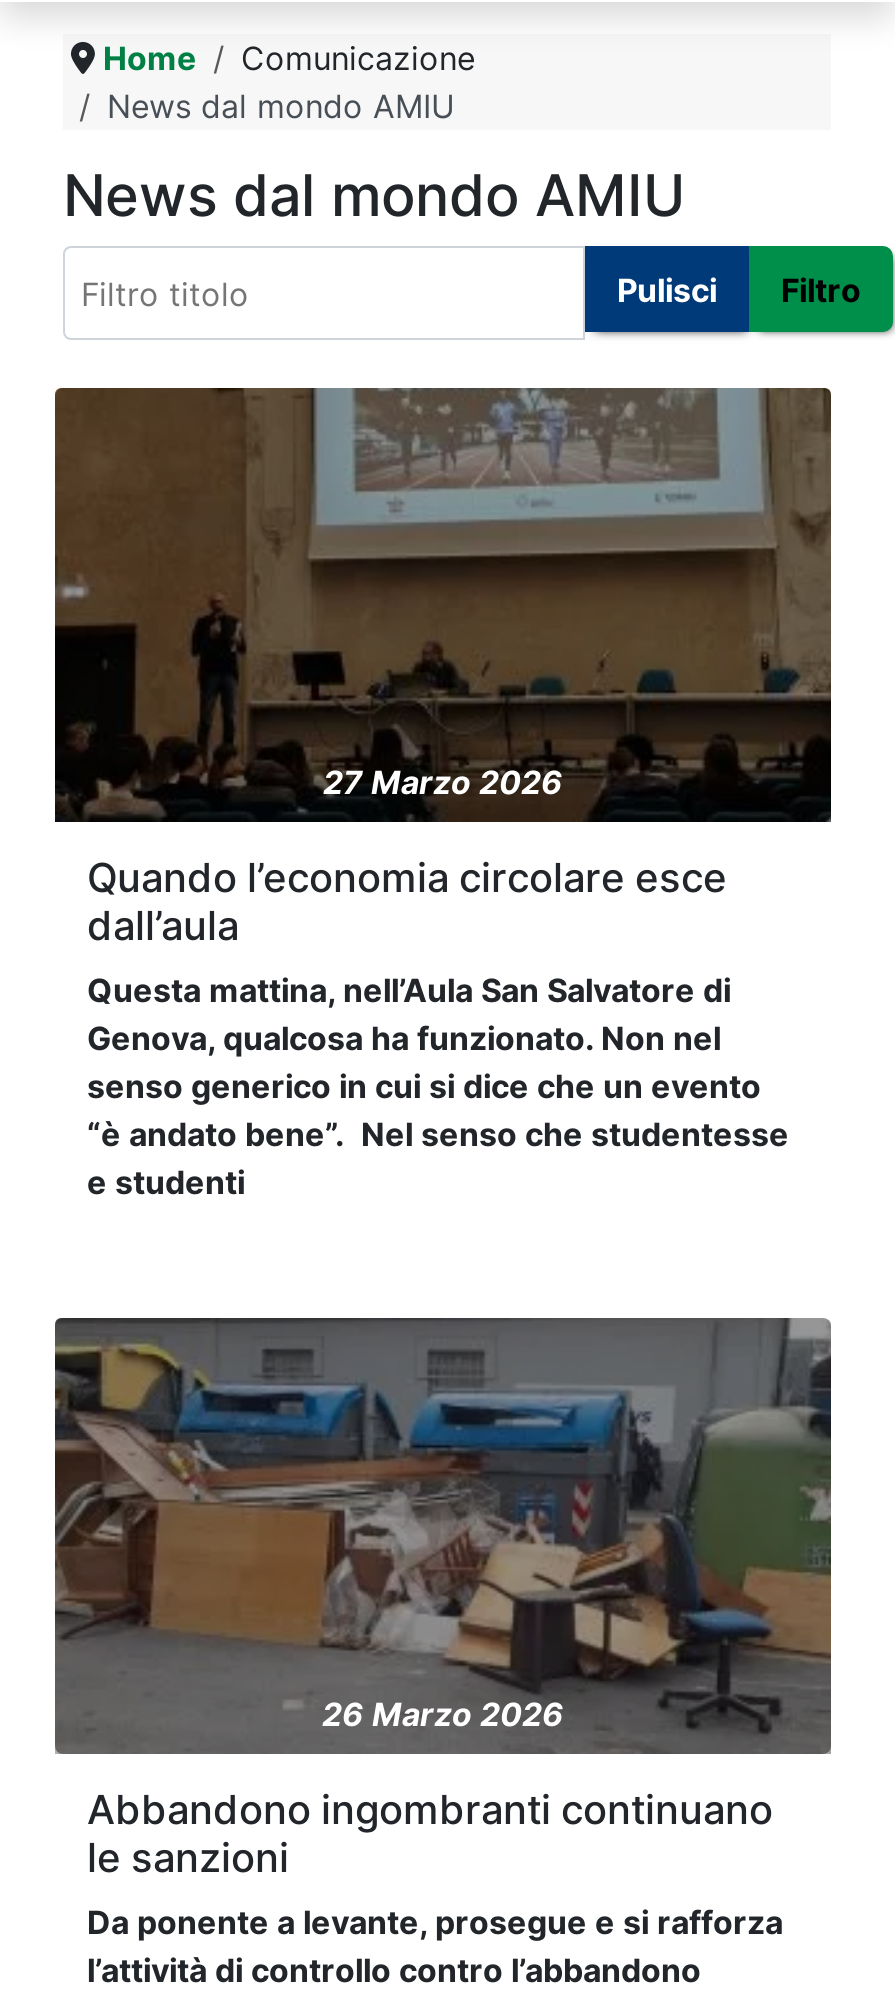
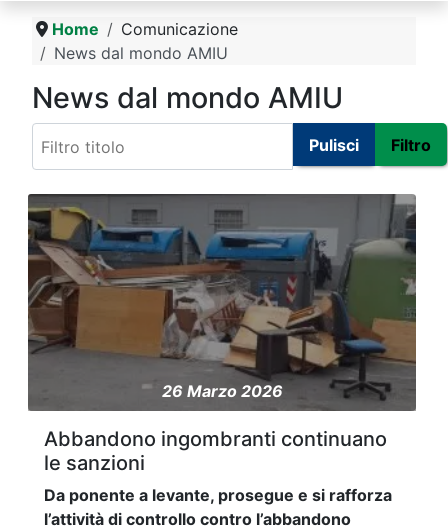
[53,388,833,1203] [image] | 27 Marzo 2026 | Quando l’economia circolare esce | dall’aula | Questa mattina, nell’Aula San Salvatore di | Genova, qualcosa ha funzionato. Non nel | senso generico in cui si dice che un evento | “è andato bene”. Nel senso che studentesse | e studenti -> none

